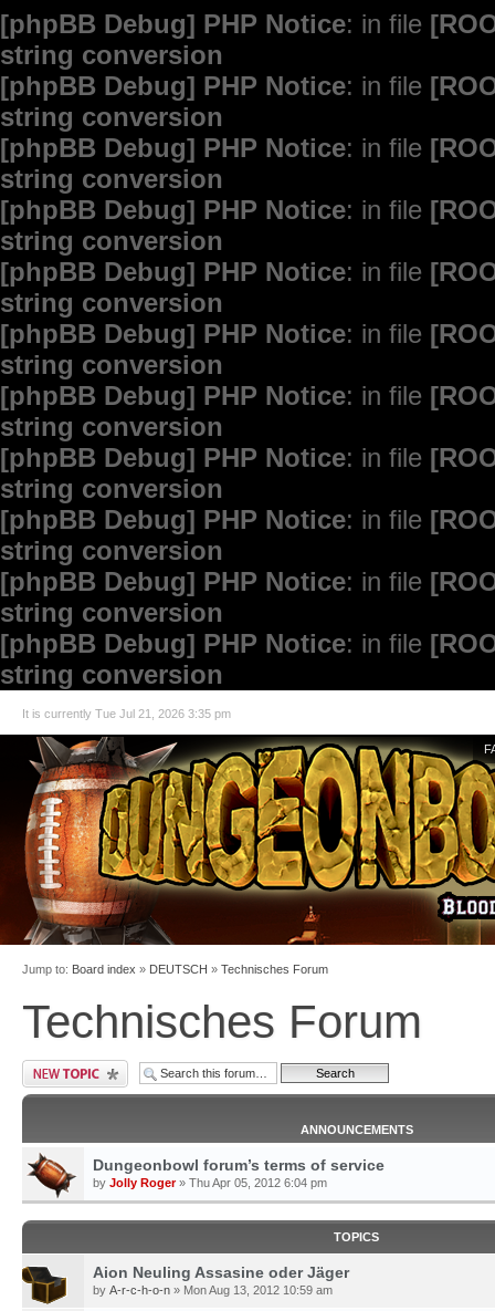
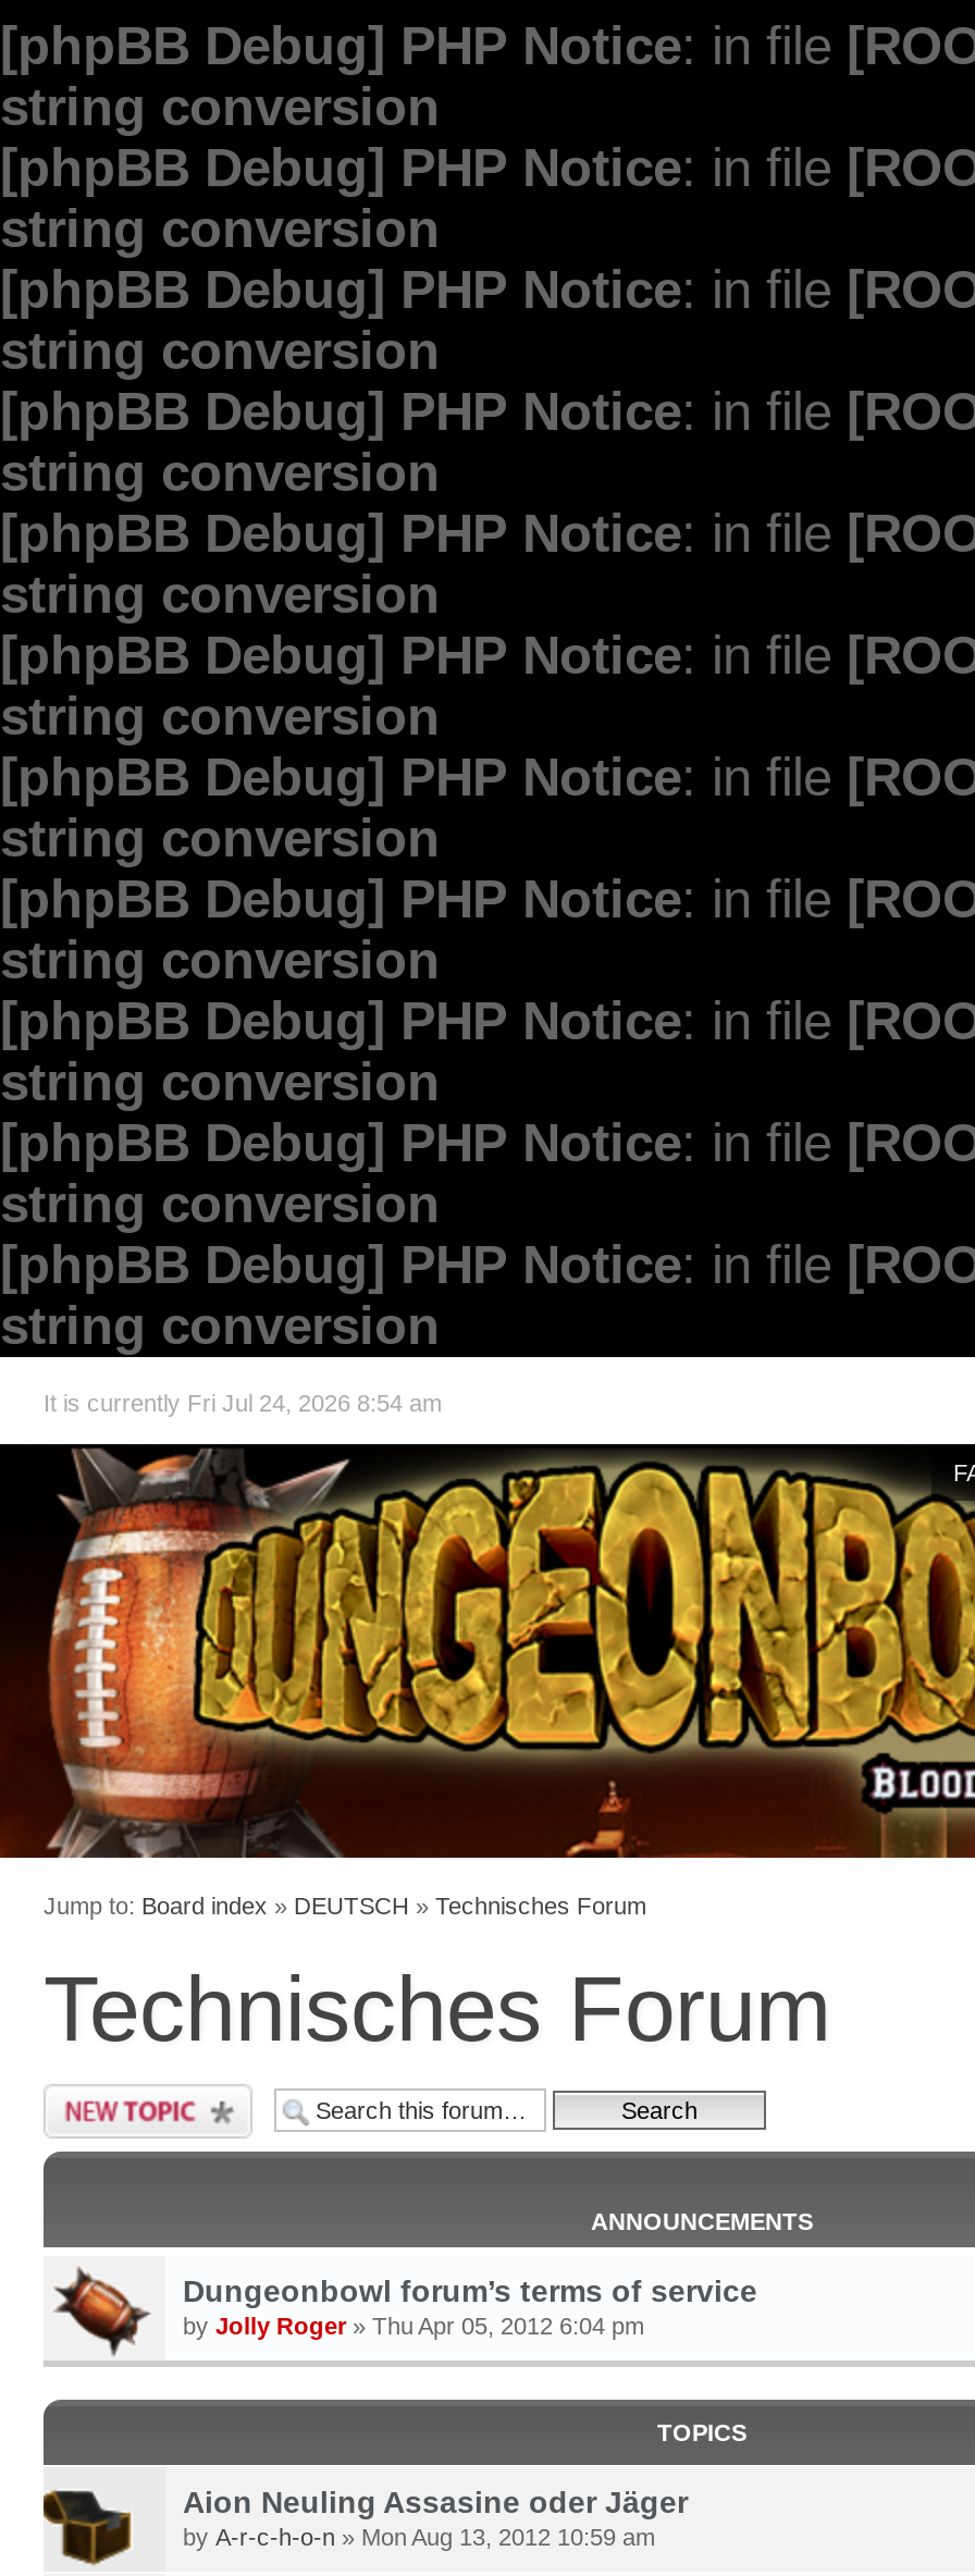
[22,707,231,720] It is currently Tue Jul 21, 2026 3:35 pm -> [44,1390,442,1416] It is currently Fri Jul 24, 2026 8:54 am

